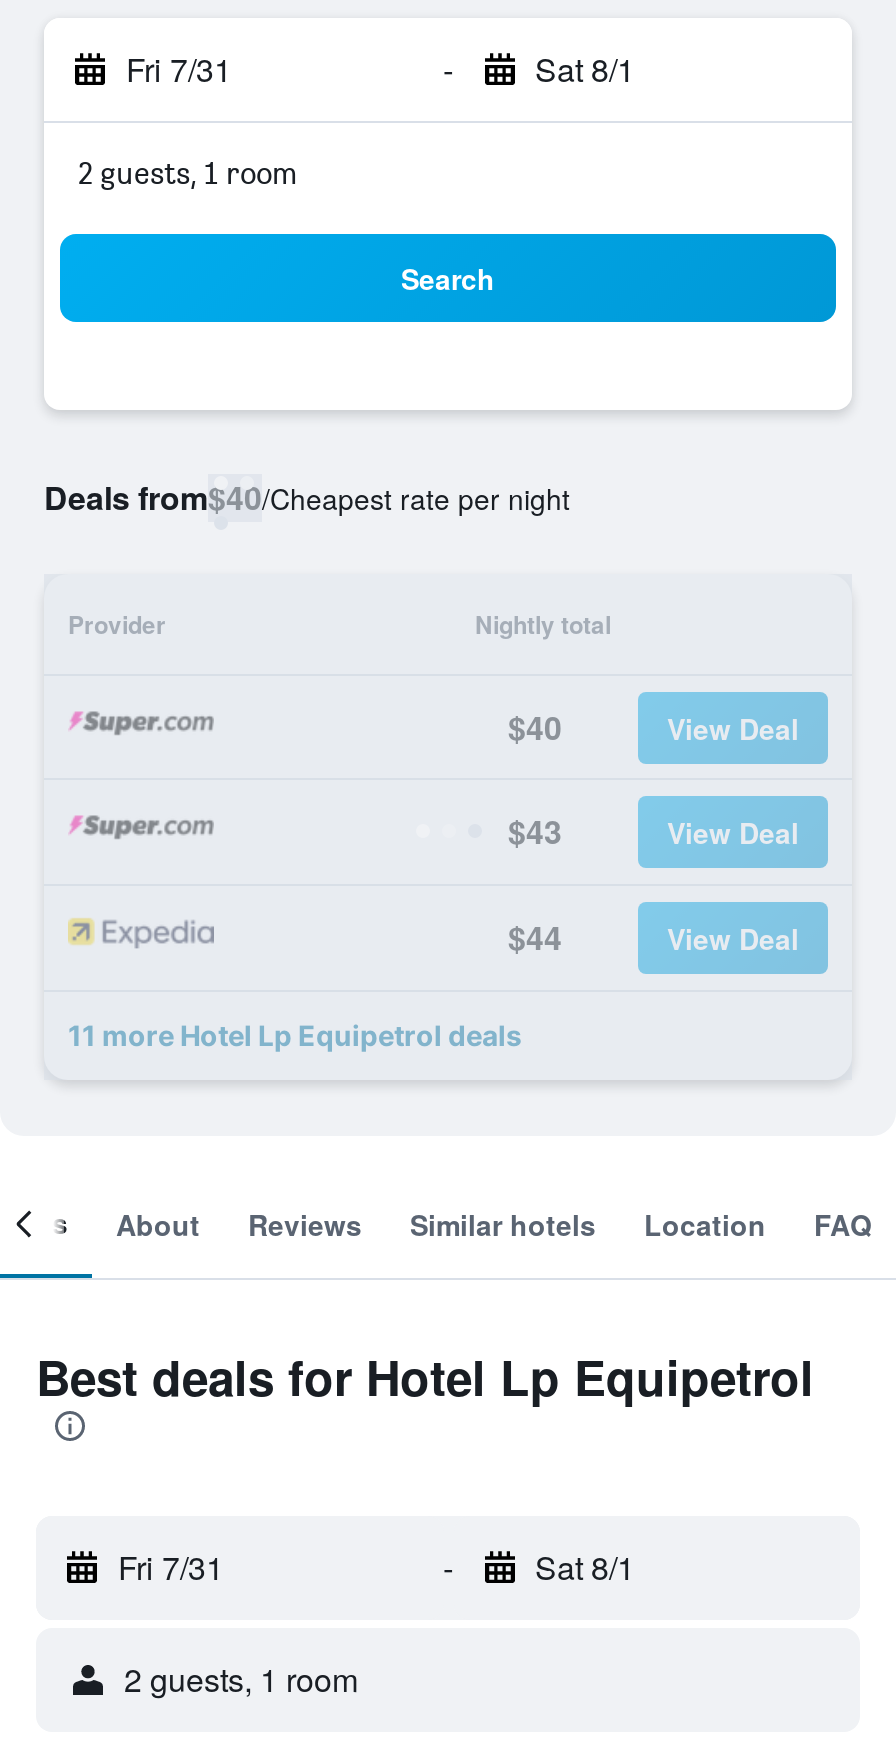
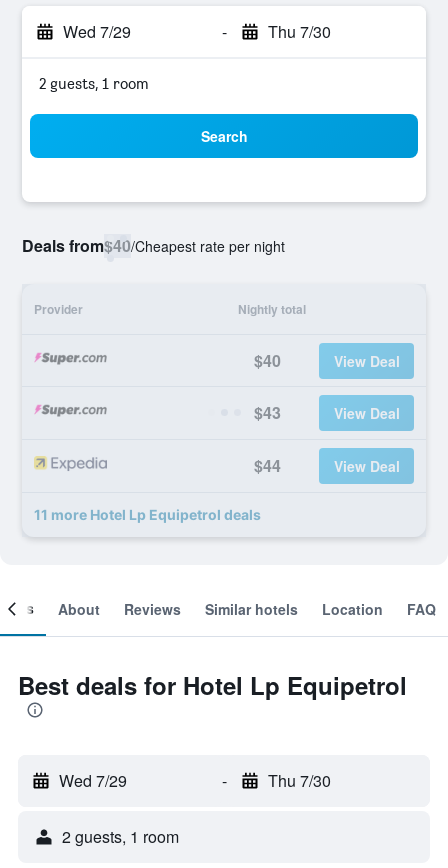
[126,46,232,92] Fri 7/31 -> [63,20,131,43] Wed 7/29
[535,46,635,92] Sat 8/1 -> [267,20,330,43] Thu 7/30
[118,1544,224,1590] Fri 7/31 -> [59,769,127,792] Wed 7/29
[535,1544,635,1590] Sat 8/1 -> [267,769,330,792] Thu 7/30

